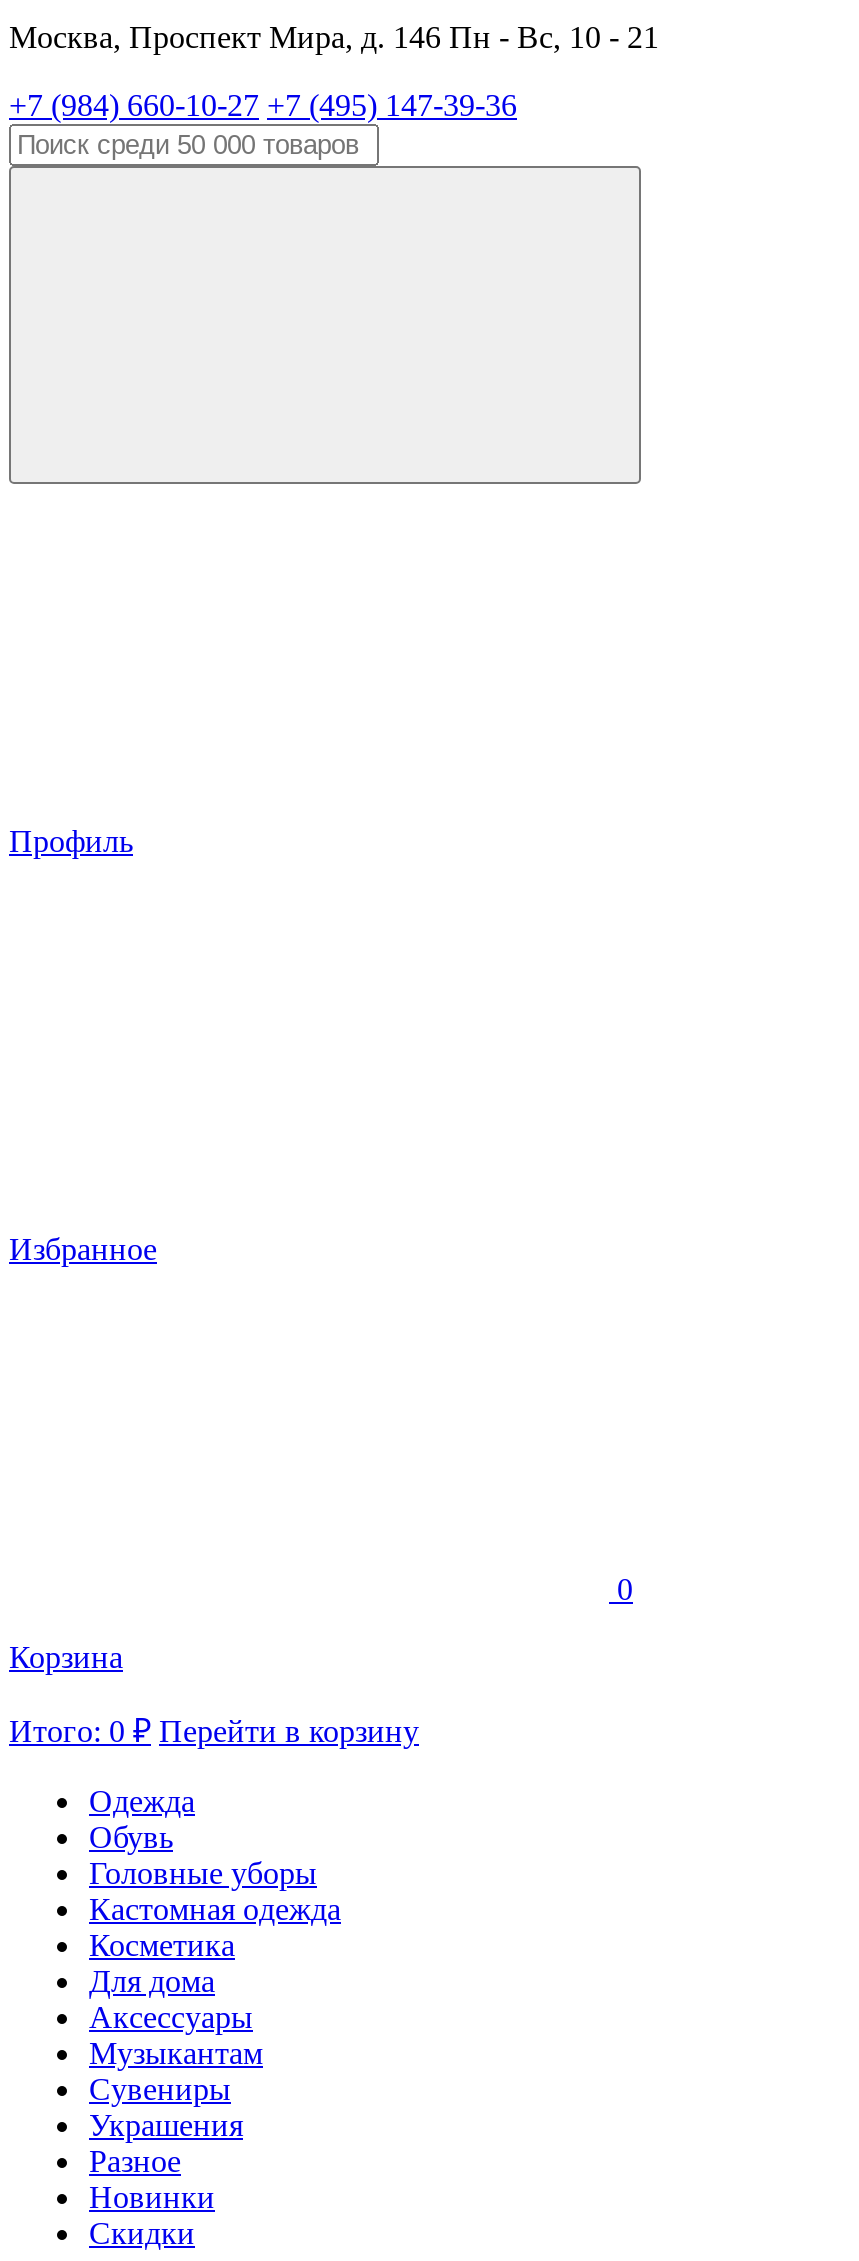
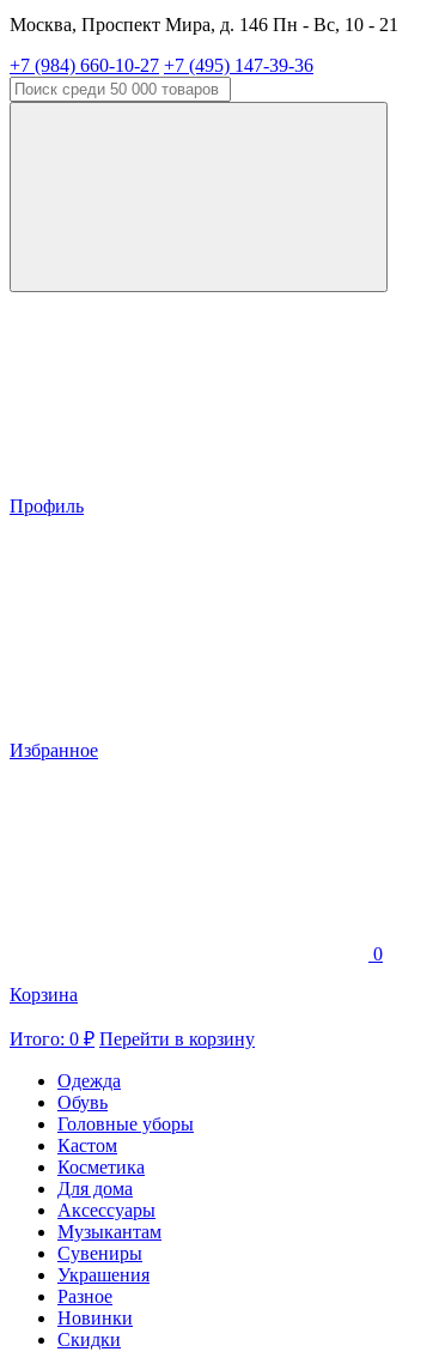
[89,1892,341,1926] Кастомная одежда -> [57,1135,117,1156] Кастом

